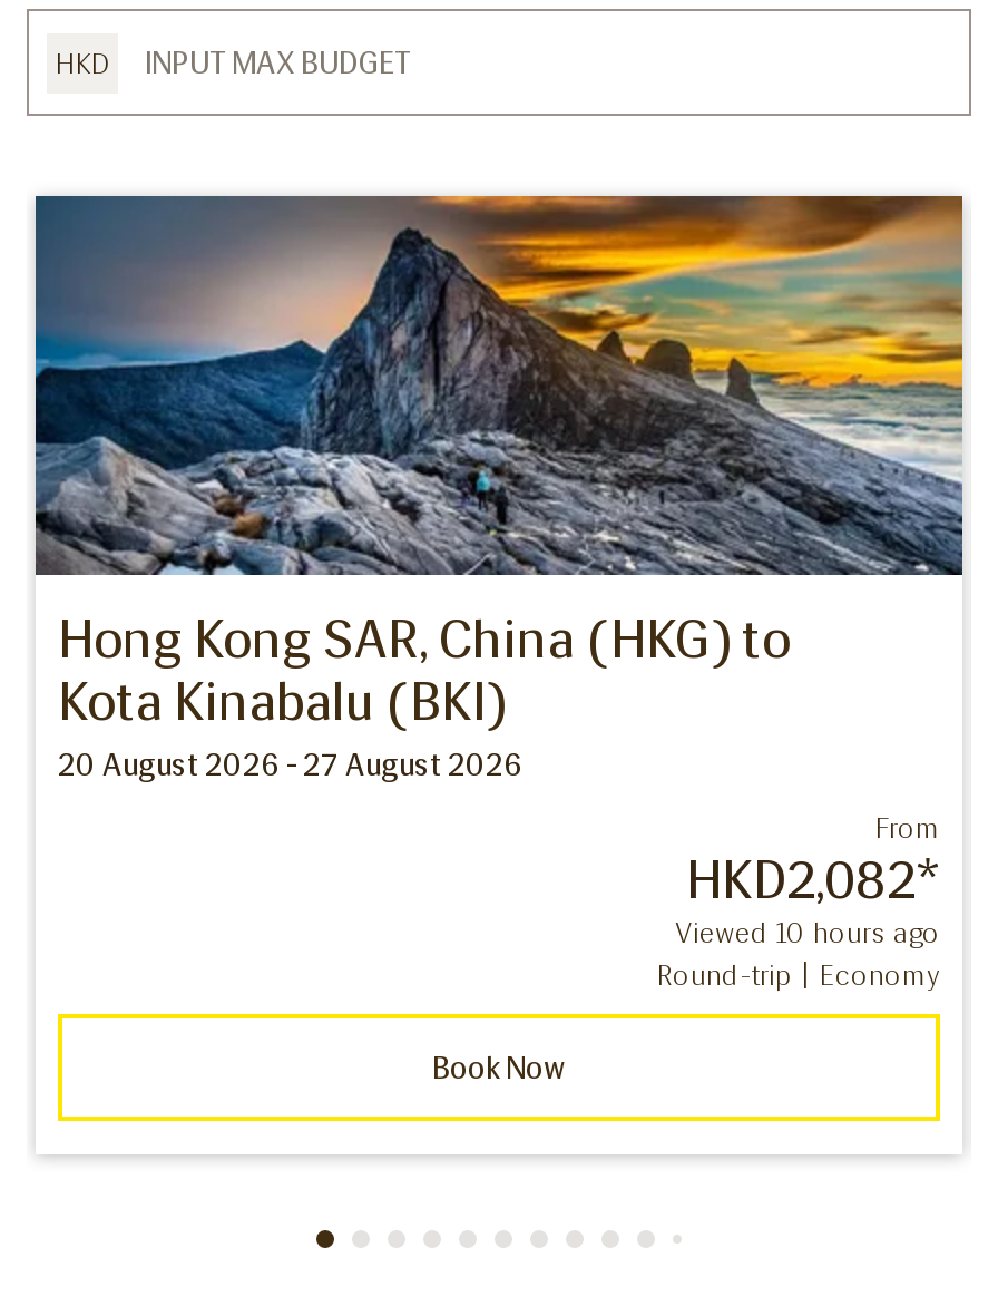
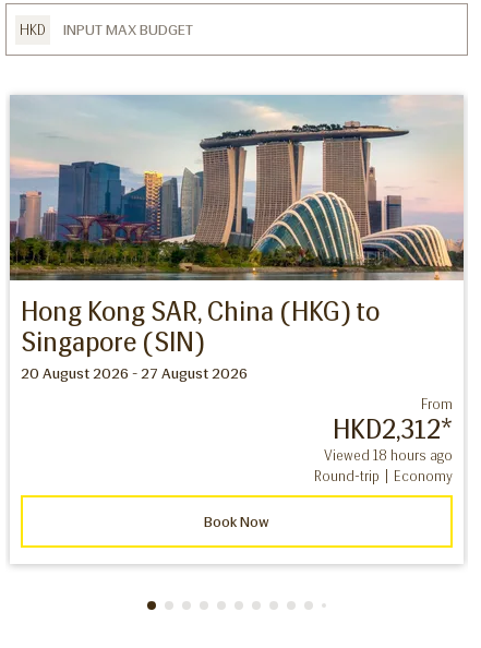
[33,194,965,577] [image] -> [10,95,464,281] [image]
[58,669,508,733] Kota Kinabalu (BKI) -> [21,326,205,358] Singapore (SIN)
[675,847,940,949] HKD2,082* | Viewed 10 hours ago -> [324,413,453,464] HKD2,312* | Viewed 18 hours ago

